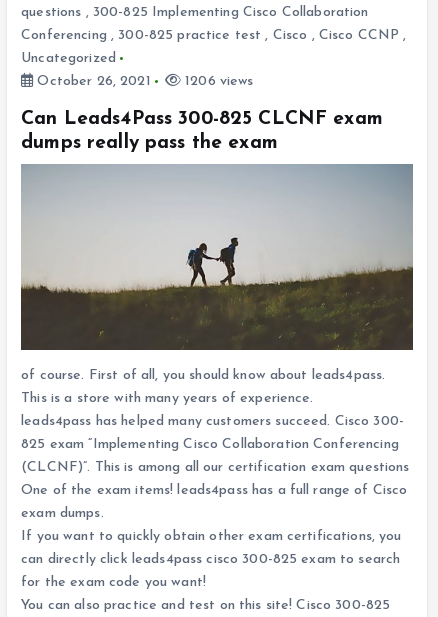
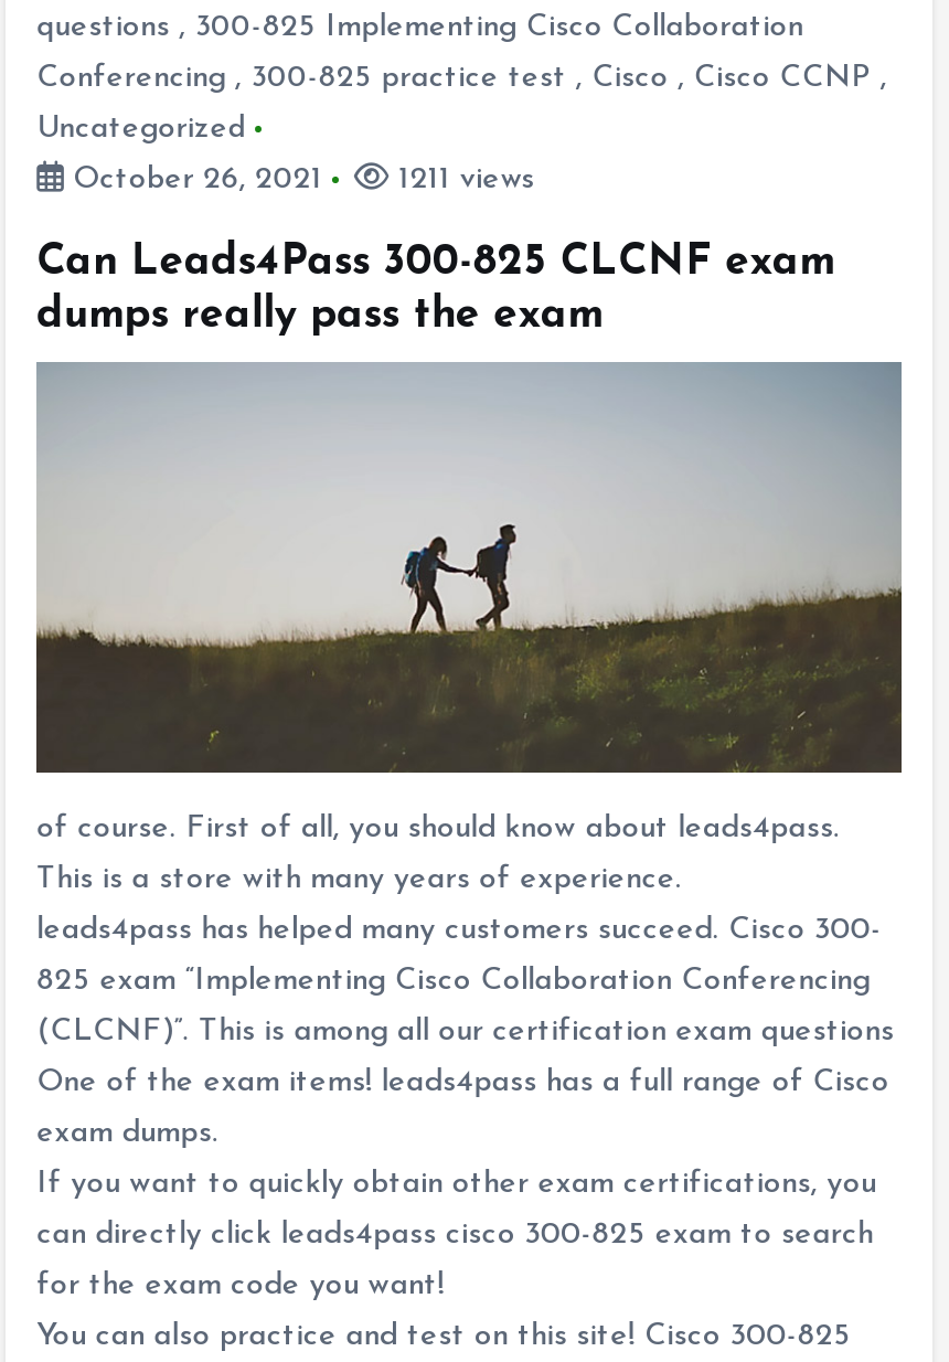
[181,74,254,89] 1206 views -> [390,163,534,196] 1211 views

